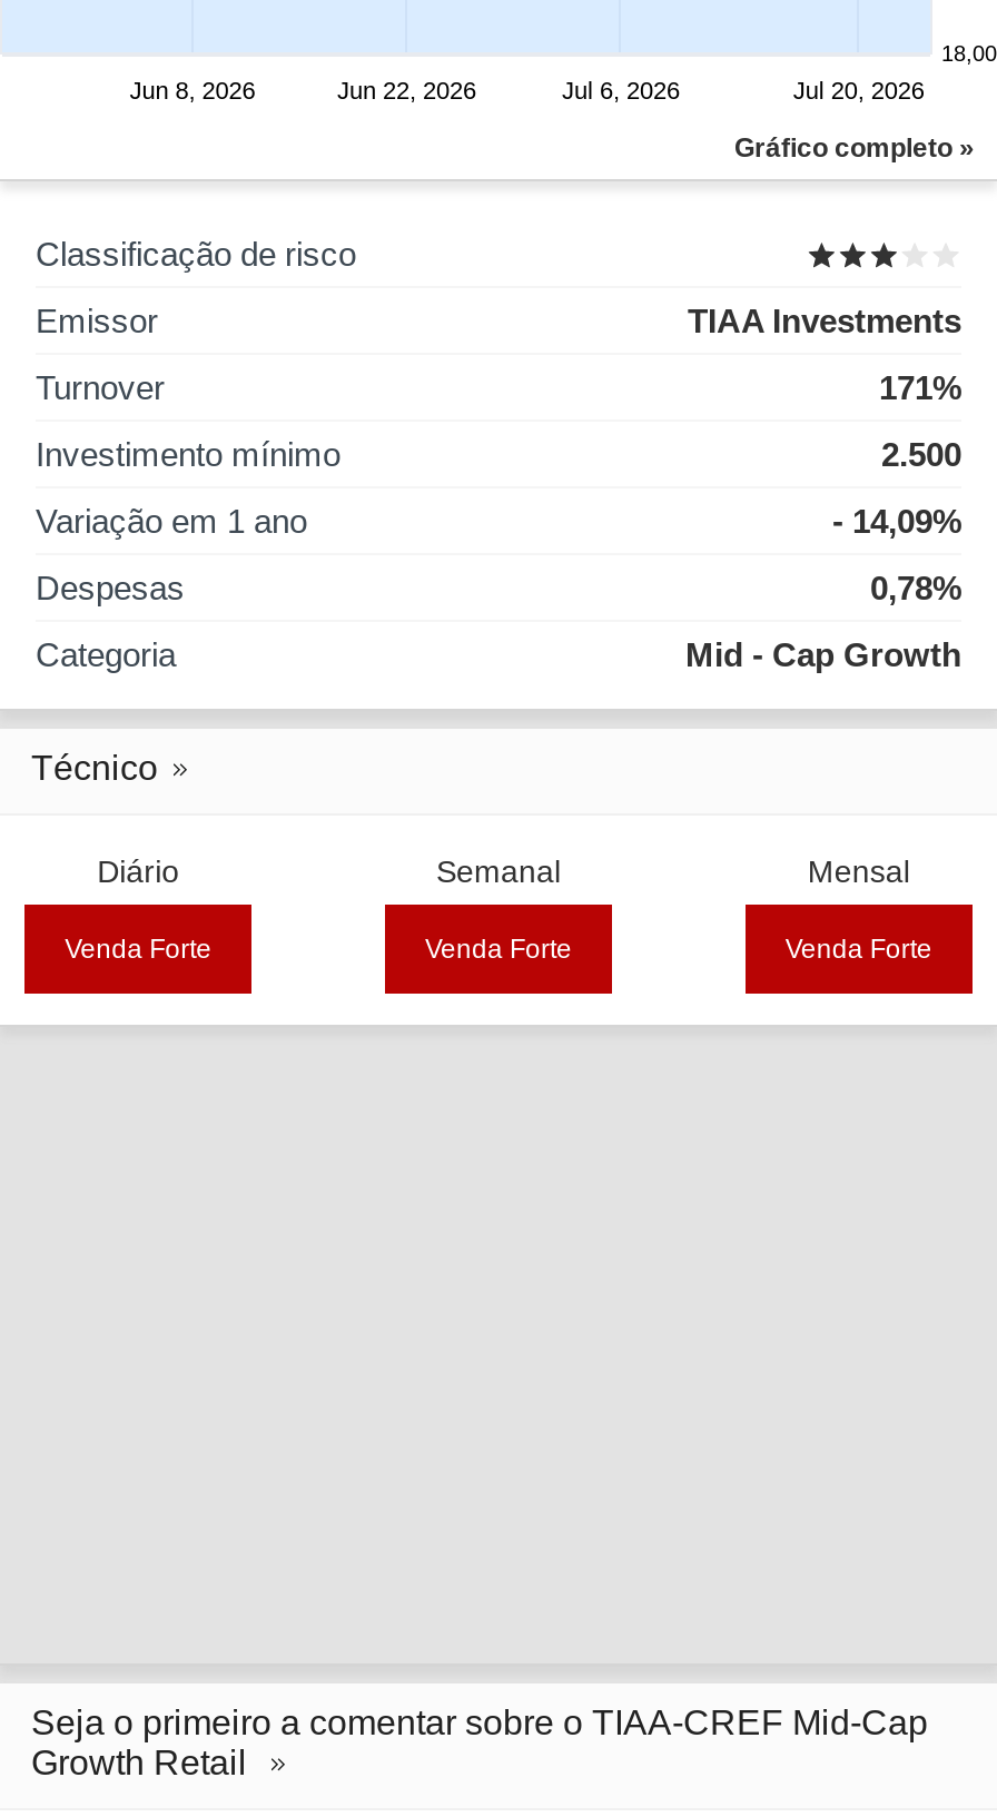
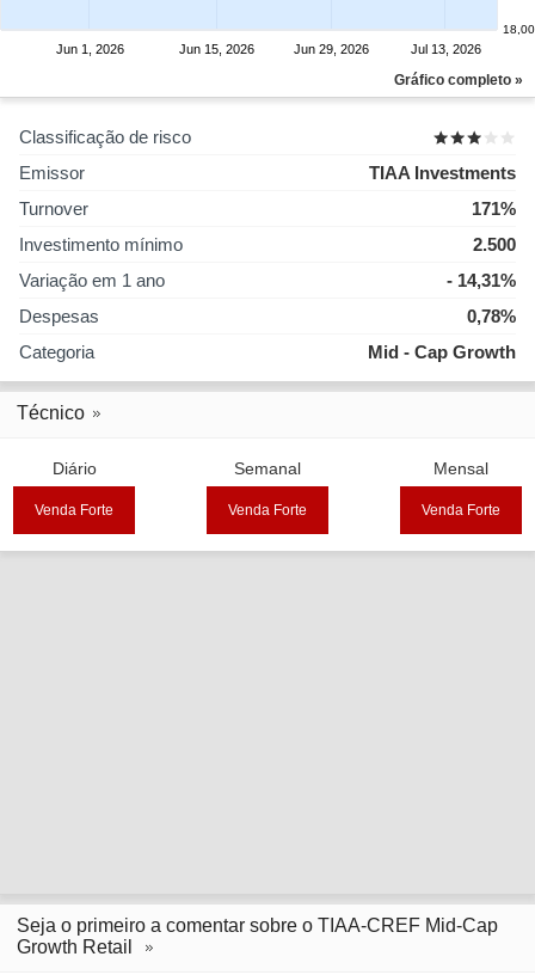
[130,77,924,105] Jun 8, 2026 | Jun 22, 2026 | Jul 6, 2026 | Jul 20, 2026 -> [56,42,481,56] Jun 1, 2026 | Jun 15, 2026 | Jun 29, 2026 | Jul 13, 2026
[832,502,961,540] - 14,09% -> [447,270,516,290] - 14,31%

